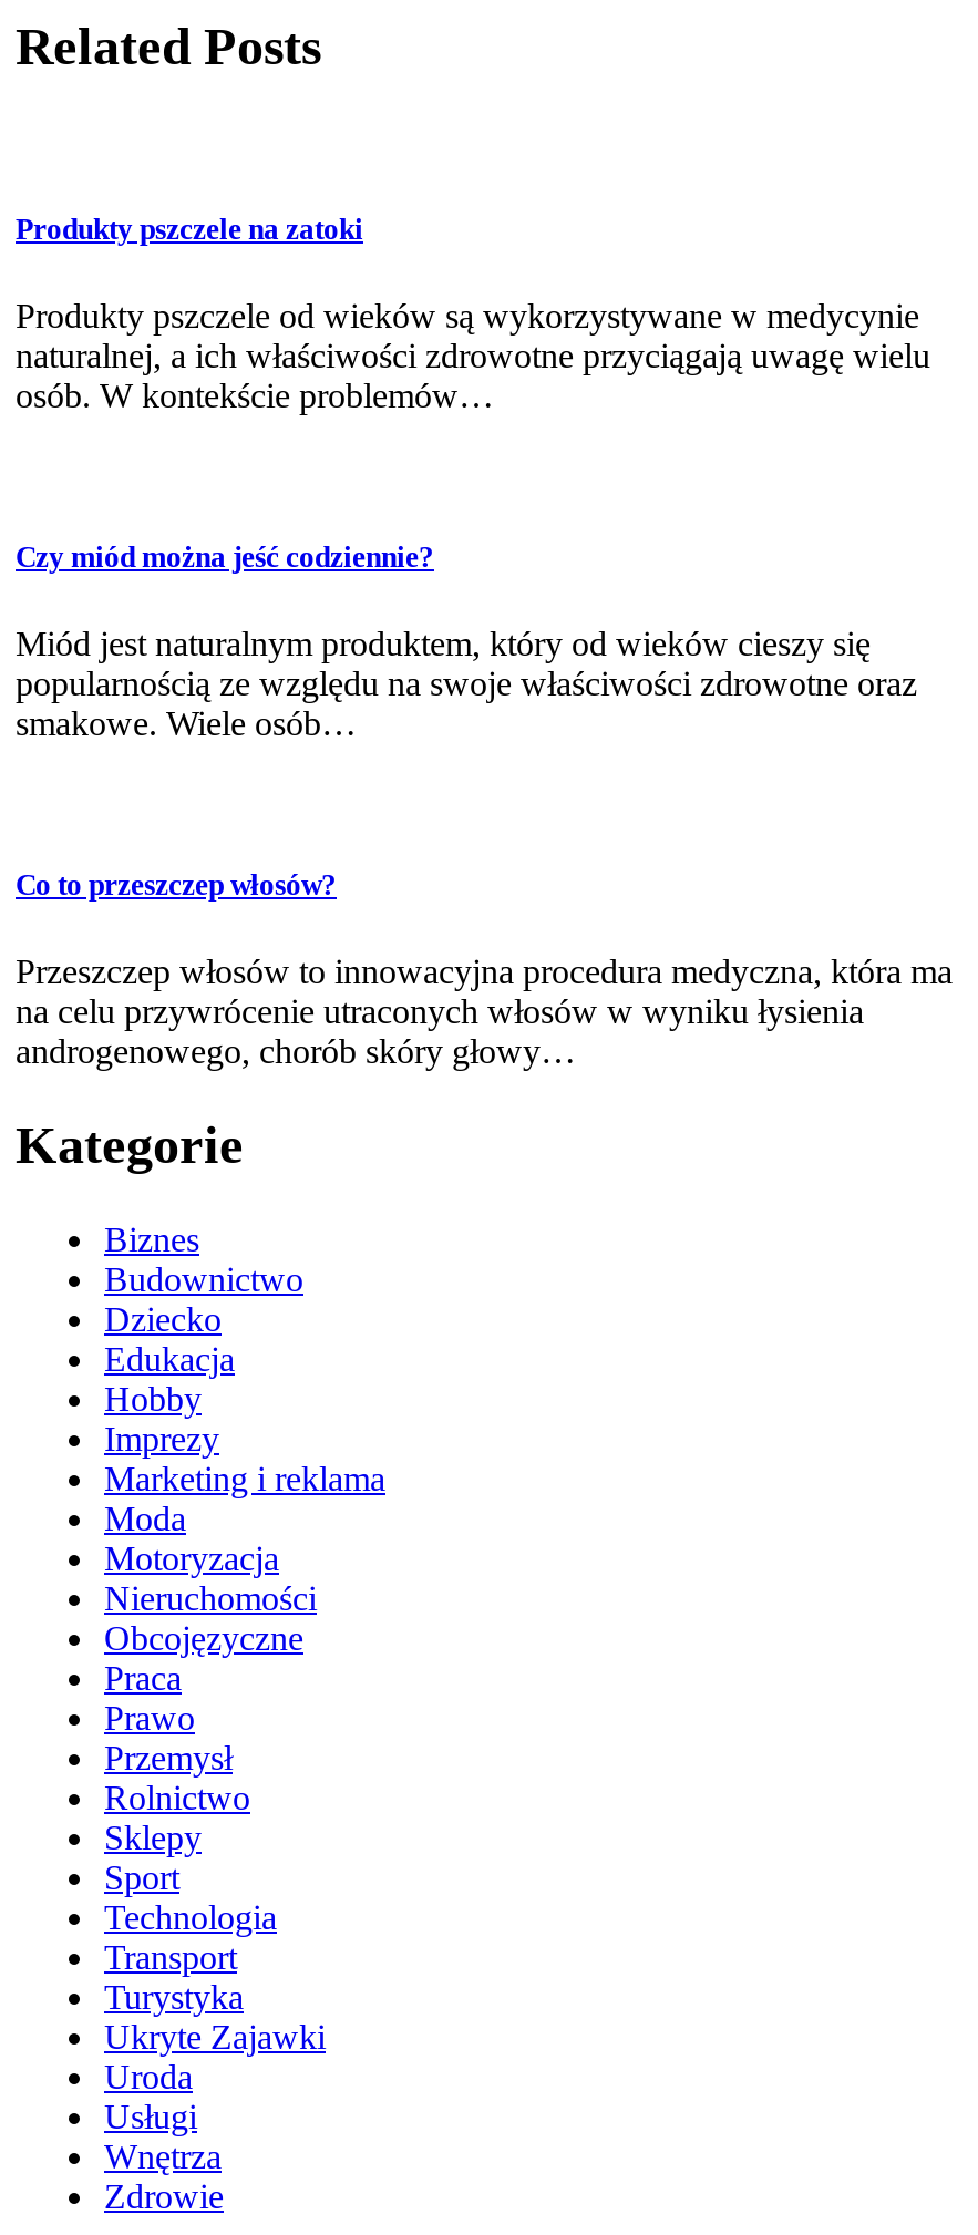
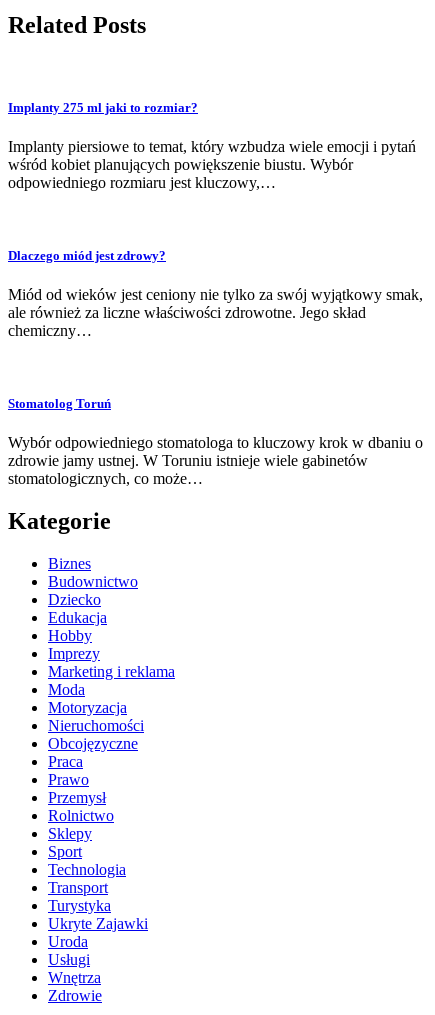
[16,212,363,245] Produkty pszczele na zatoki -> [8,99,198,114] Implanty 275 ml jaki to rozmiar?
[16,296,930,414] Produkty pszczele od wieków są wykorzystywane w medycynie | naturalnej, a ich właściwości zdrowotne przyciągają uwagę wielu | osób. W kontekście problemów… -> [8,138,416,191] Implanty piersiowe to temat, który wzbudza wiele emocji i pytań | wśród kobiet planujących powiększenie biustu. Wybór | odpowiedniego rozmiaru jest kluczowy,…
[16,540,434,573] Czy miód można jeść codziennie? -> [8,248,166,263] Dlaczego miód jest zdrowy?
[16,625,917,742] Miód jest naturalnym produktem, który od wieków cieszy się | popularnością ze względu na swoje właściwości zdrowotne oraz | smakowe. Wiele osób… -> [8,286,423,339] Miód od wieków jest ceniony nie tylko za swój wyjątkowy smak, | ale również za liczne właściwości zdrowotne. Jego skład | chemiczny…
[16,869,337,902] Co to przeszczep włosów? -> [8,396,111,411] Stomatolog Toruń
[16,953,953,1071] Przeszczep włosów to innowacyjna procedura medyczna, która ma | na celu przywrócenie utraconych włosów w wyniku łysienia | androgenowego, chorób skóry głowy… -> [8,434,423,487] Wybór odpowiedniego stomatologa to kluczowy krok w dbaniu o | zdrowie jamy ustnej. W Toruniu istnieje wiele gabinetów | stomatologicznych, co może…

